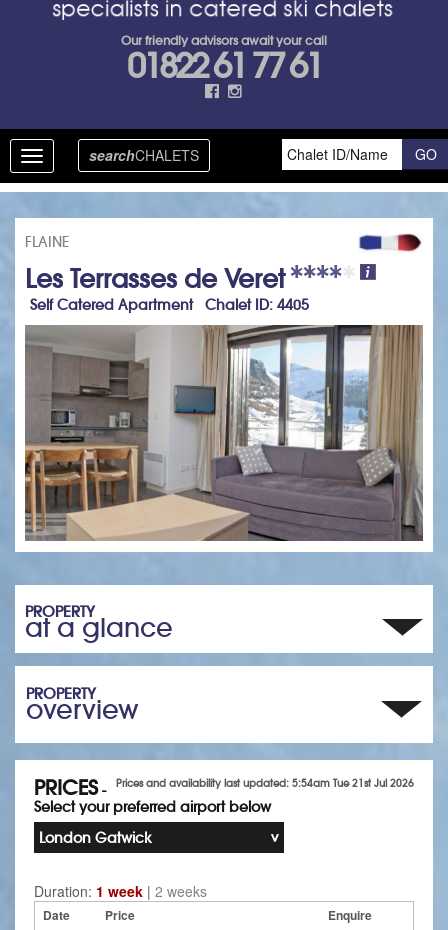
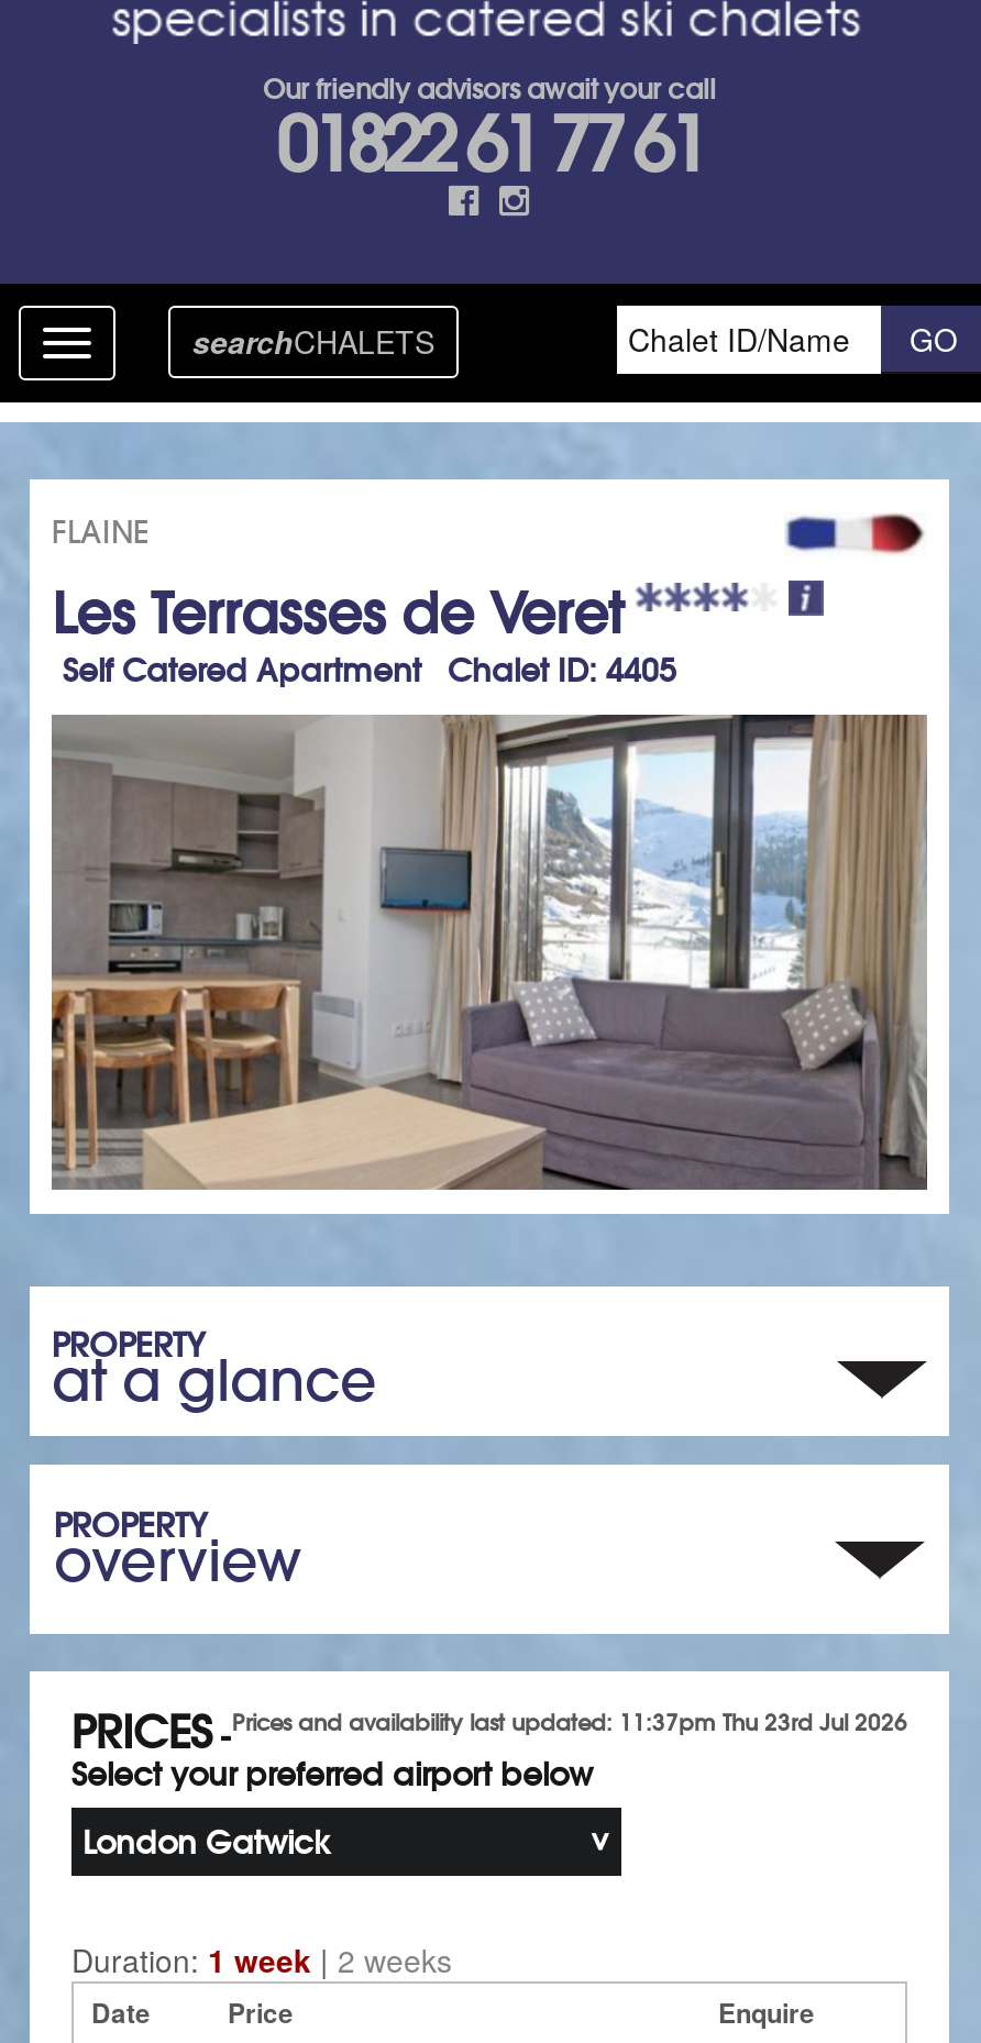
[116,777,414,790] Prices and availability last updated: 5:54am Tue 21st Jul 2026 -> [232,1709,907,1737] Prices and availability last updated: 11:37pm Thu 23rd Jul 2026

